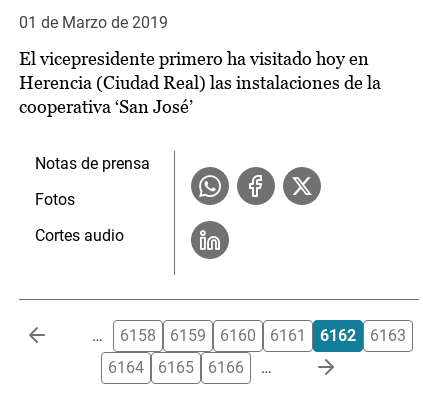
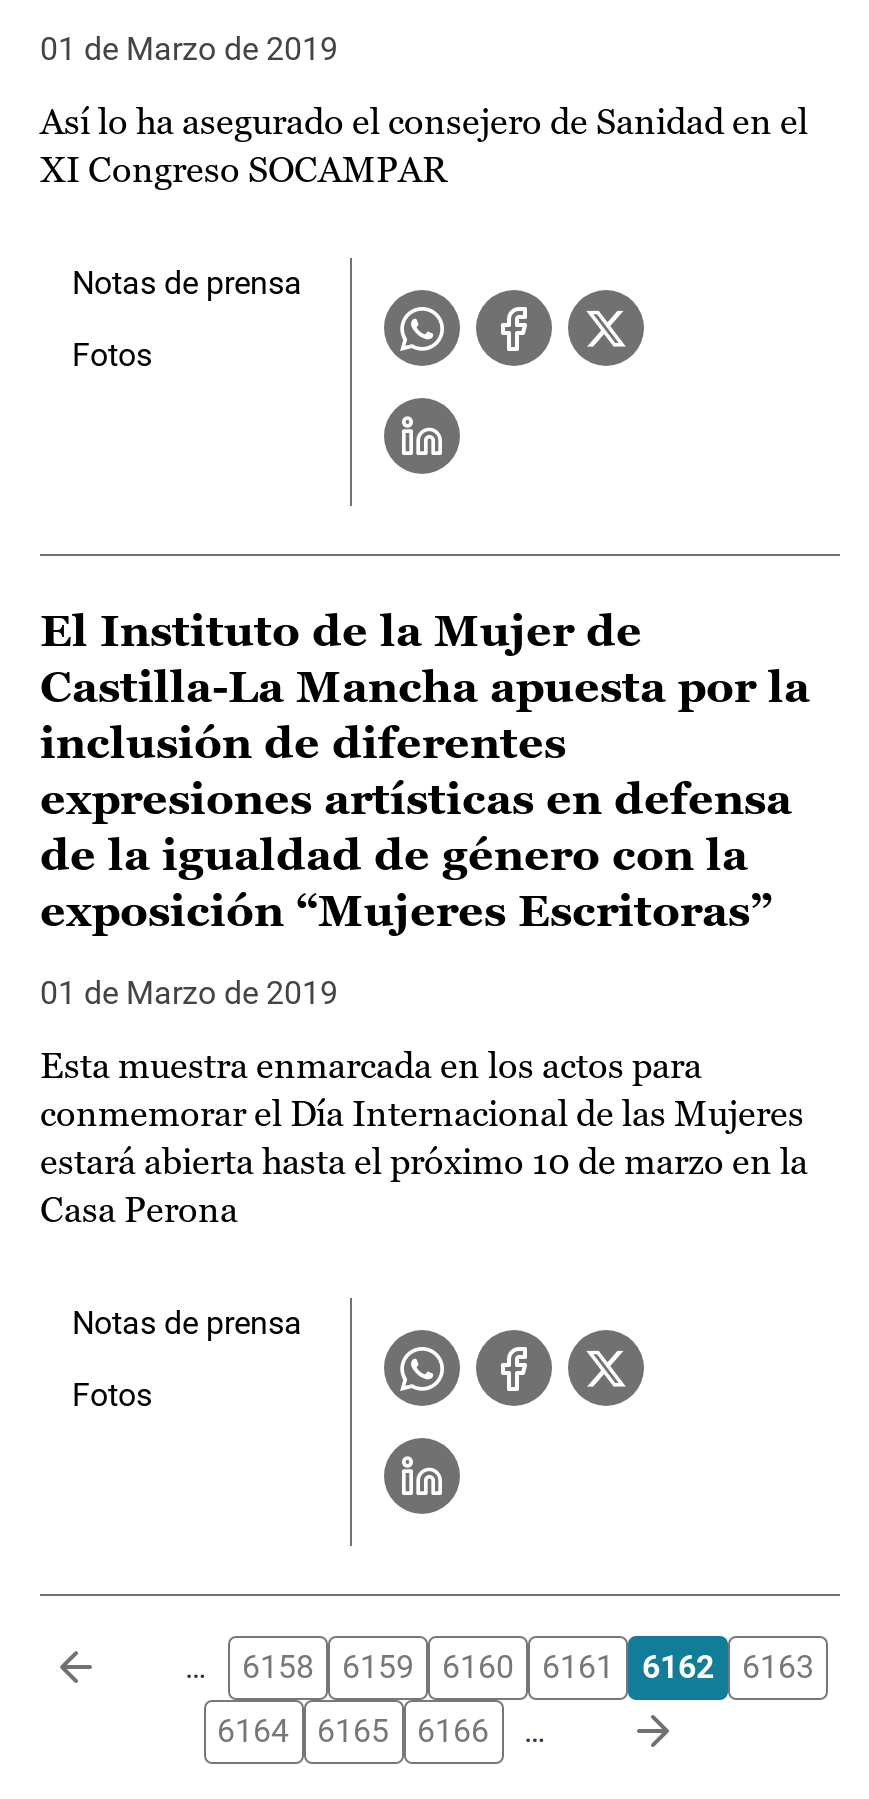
[19,48,381,117] El vicepresidente primero ha visitado hoy en | Herencia (Ciudad Real) las instalaciones de la | cooperativa ‘San José’ -> [40,100,808,190] Así lo ha asegurado el consejero de Sanidad en el | XI Congreso SOCAMPAR
moved [35,154,150,209] -> [72,264,302,374]: Notas de prensa | Fotos
[35,226,124,245] Cortes audio -> [40,606,810,1414] El Instituto de la Mujer de | Castilla-La Mancha apuesta por la | inclusión de diferentes | expresiones artísticas en defensa | de la igualdad de género con la | exposición “Mujeres Escritoras” | 01 de Marzo de 2019 | Esta muestra enmarcada en los actos para | conmemorar el Día Internacional de las Mujeres | estará abierta hasta el próximo 10 de marzo en la | Casa Perona | Notas de prensa | Fotos

